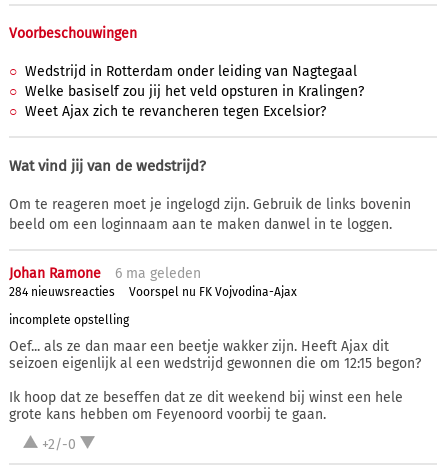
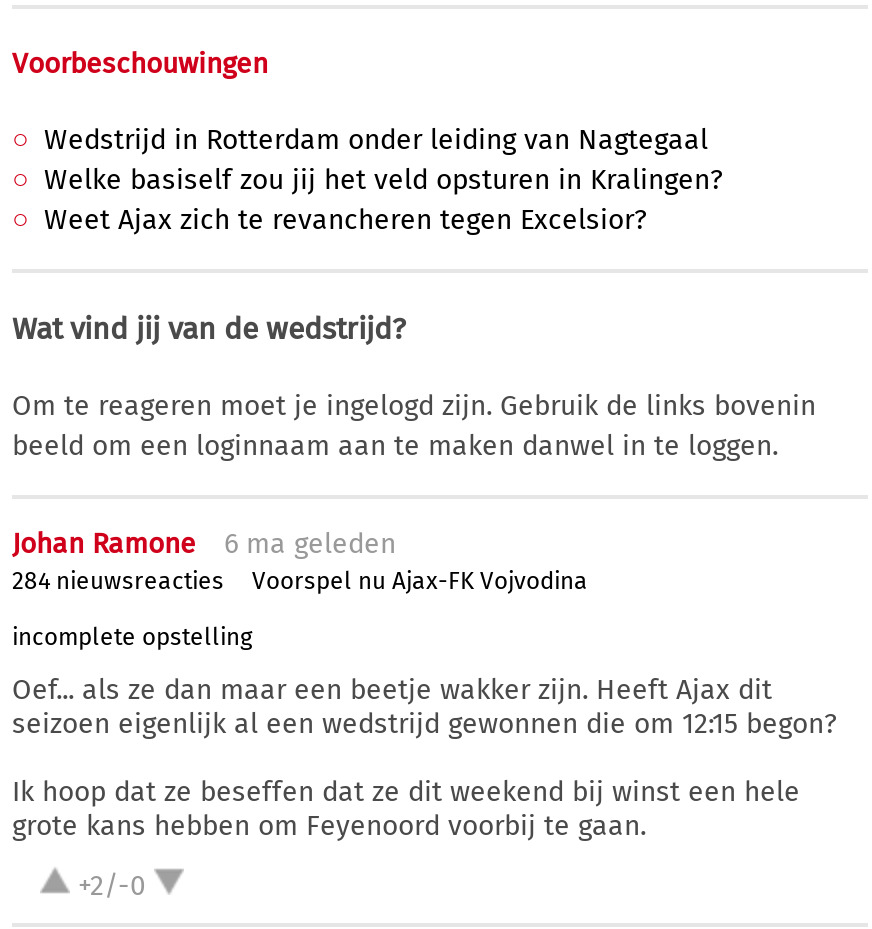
[129,285,297,299] Voorspel nu FK Vojvodina-Ajax -> [252,567,588,595] Voorspel nu Ajax-FK Vojvodina

